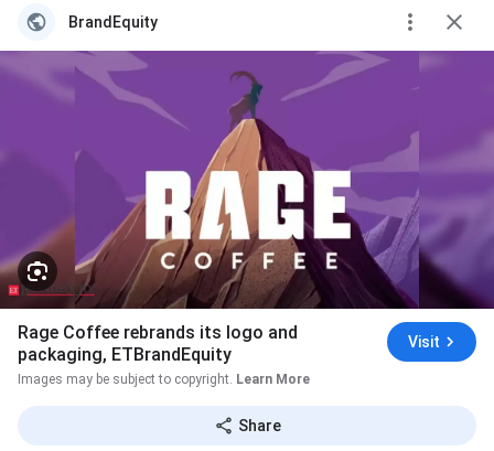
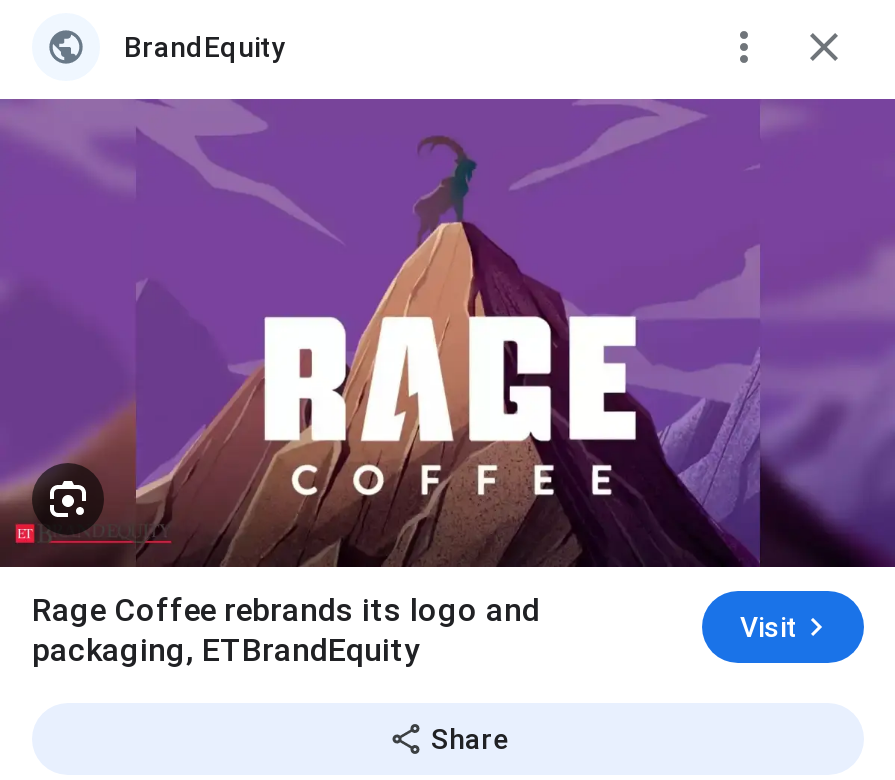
[18,372,310,387] Images may be subject to copyright. Learn More -> none

